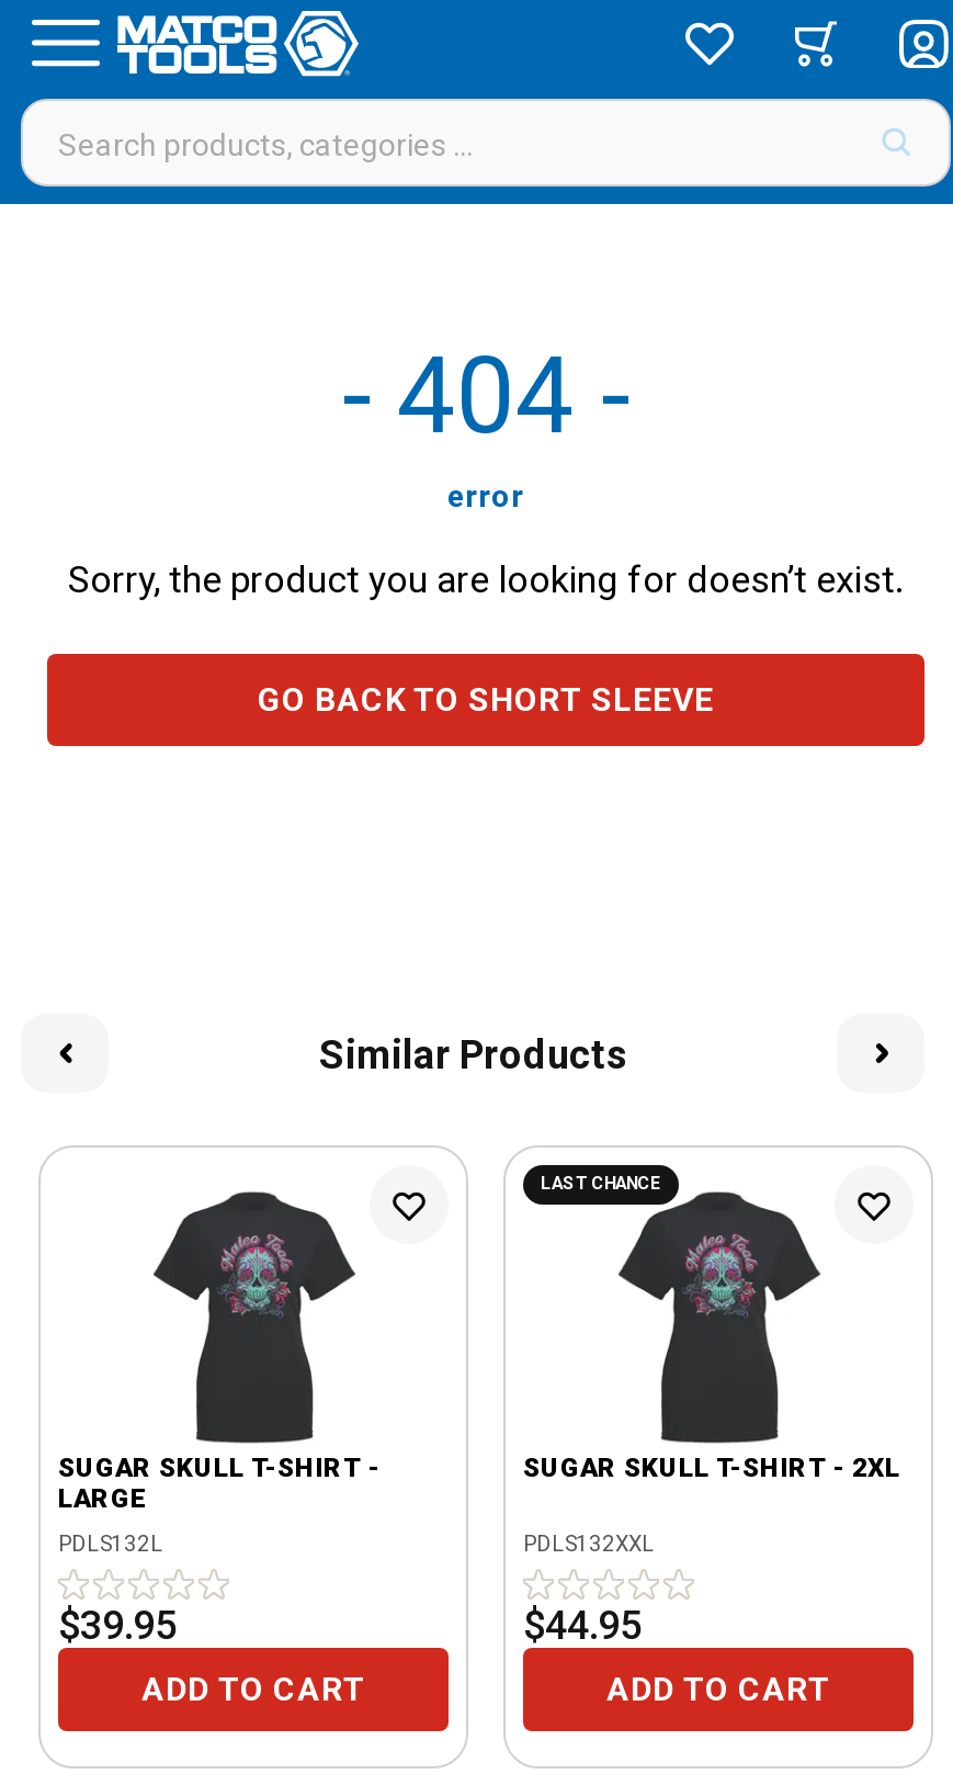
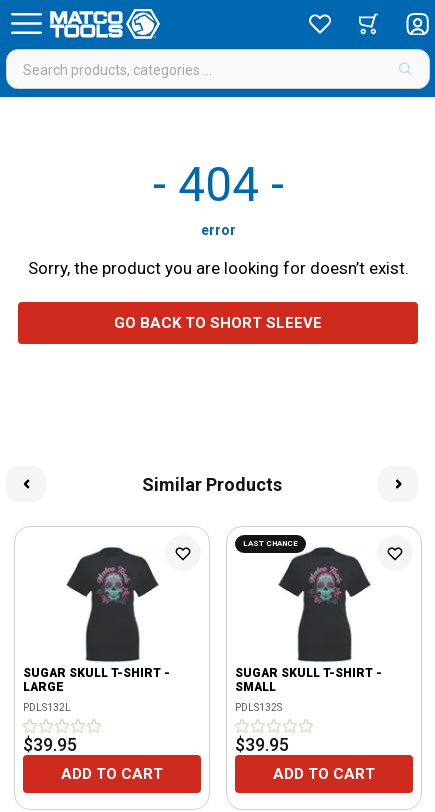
[523,1453,900,1483] SUGAR SKULL T-SHIRT - 2XL -> [235,666,382,694] SUGAR SKULL T-SHIRT - | SMALL
[523,1532,655,1556] PDLS132XXL -> [235,702,282,713] PDLS132S
[523,1602,642,1648] $44.95 -> [235,734,289,755] $39.95

